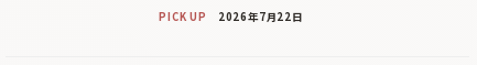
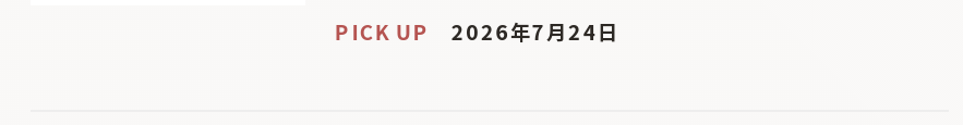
[159,9,303,24] PICK UP 2026年7月22日 -> [334,17,619,47] PICK UP 2026年7月24日

